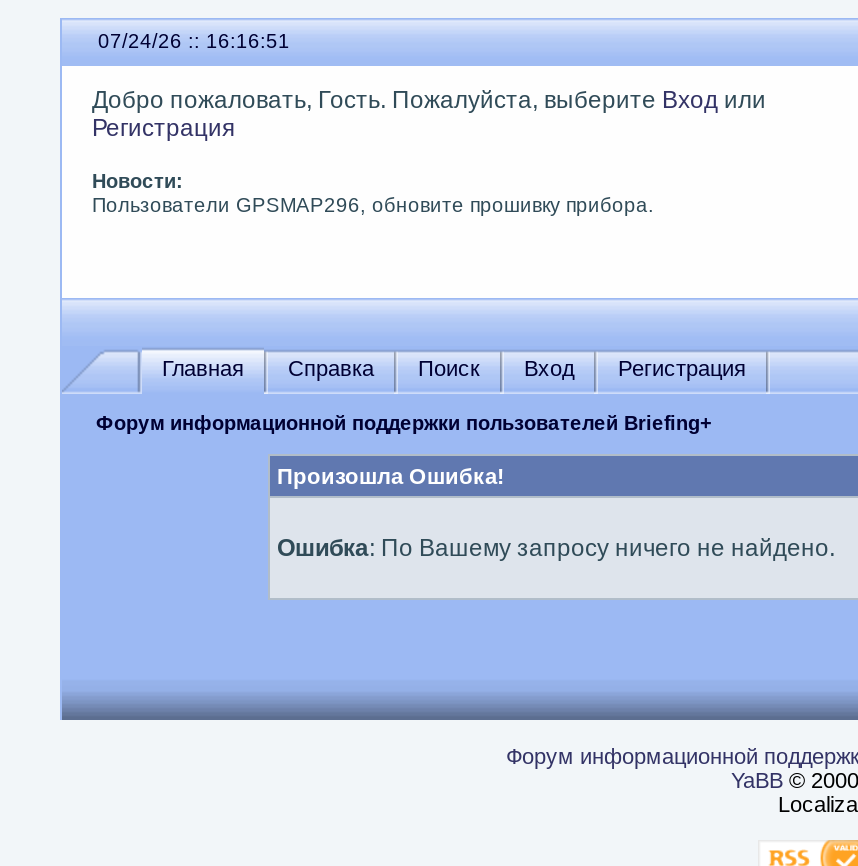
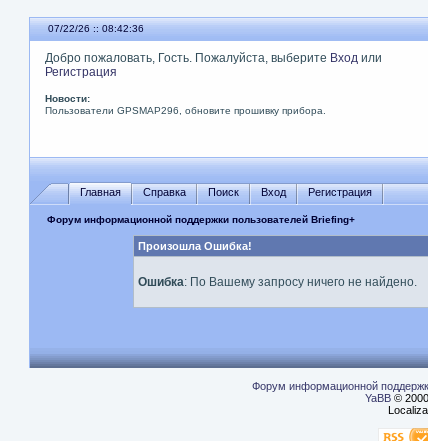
[98,30,290,52] 07/24/26 :: 16:16:51 -> [48,23,144,34] 07/22/26 :: 08:42:36

